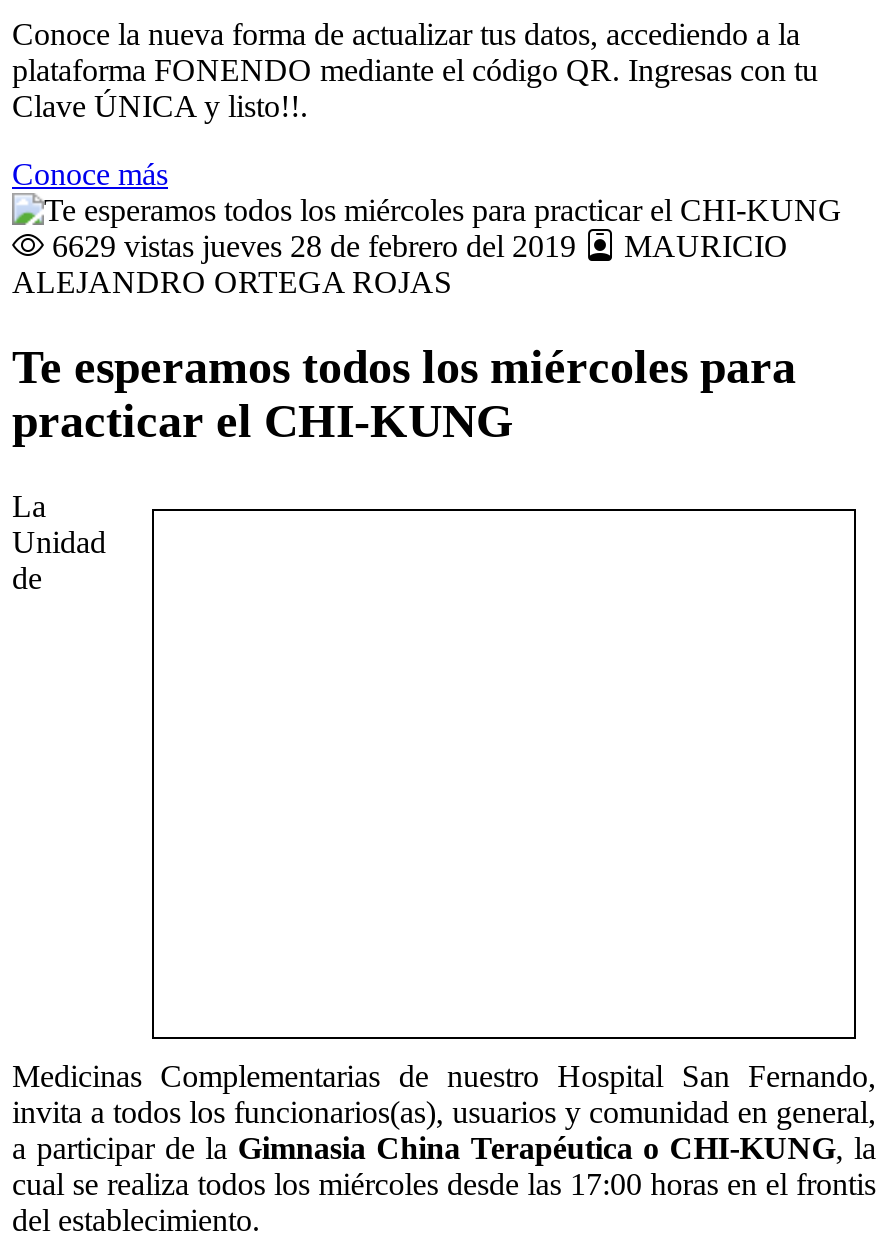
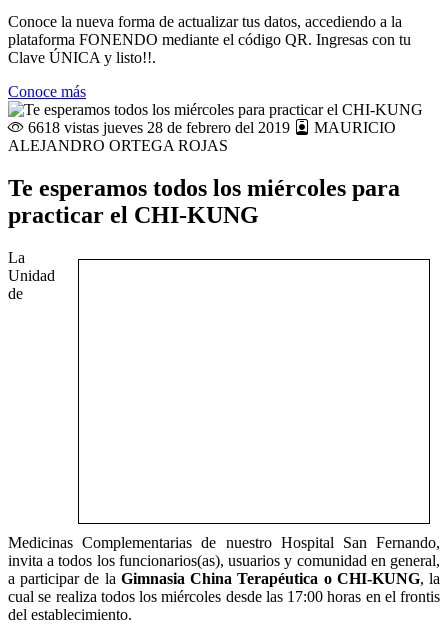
[44,229,576,263] 6629 vistas jueves 28 de febrero del 2019 -> [24,119,290,136] 6618 vistas jueves 28 de febrero del 2019

